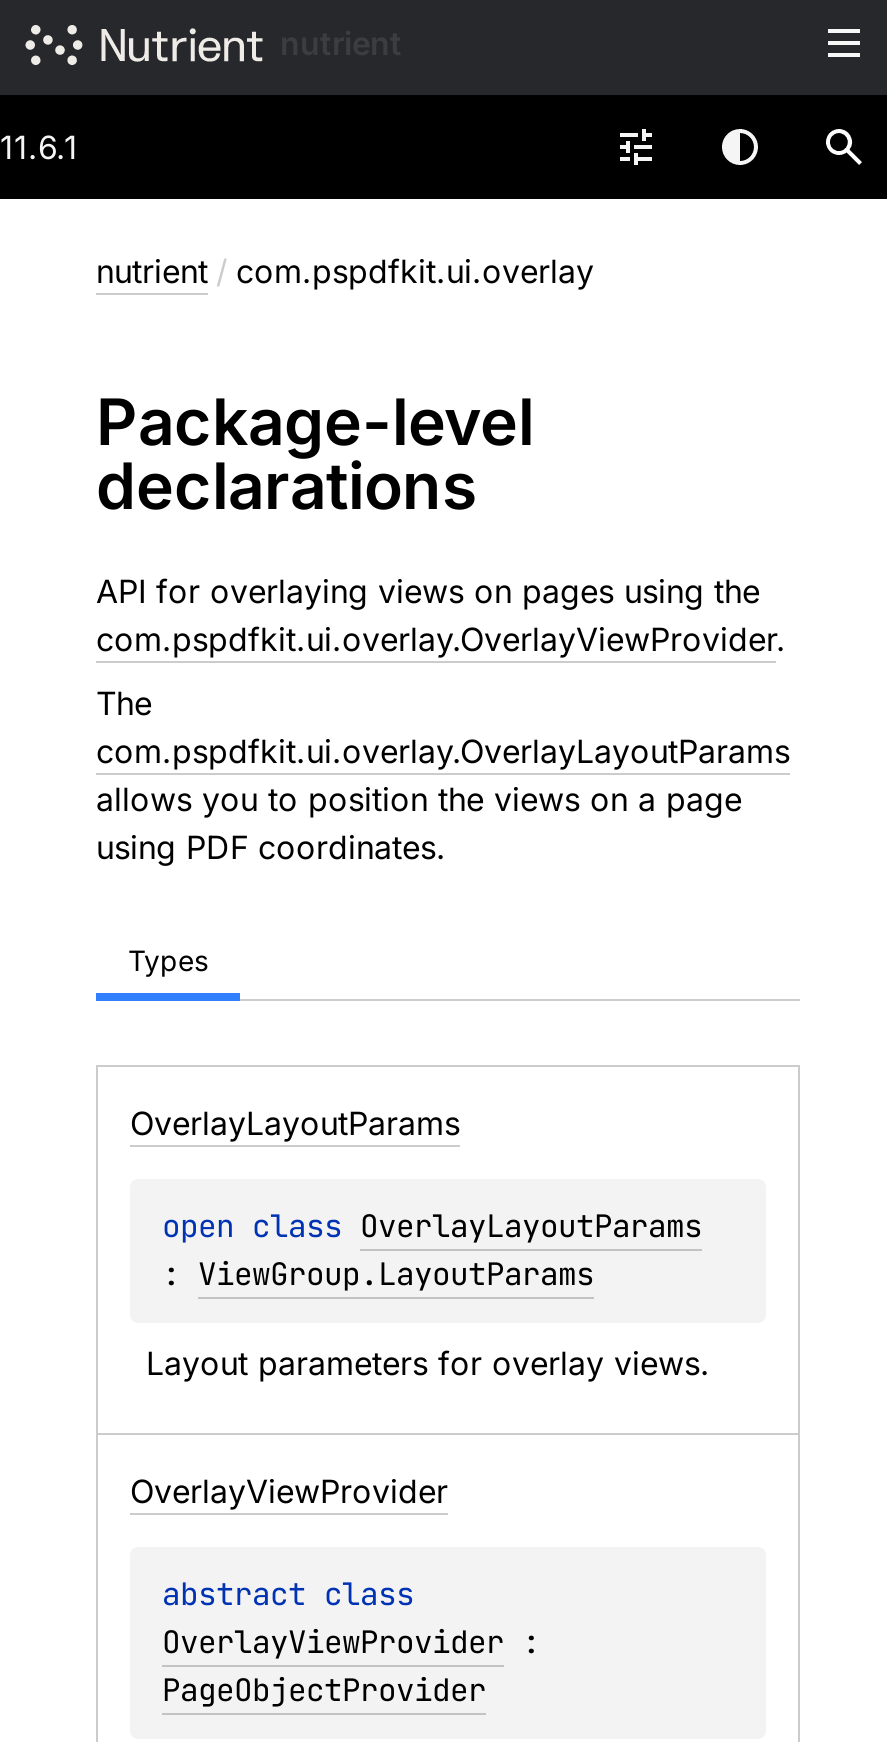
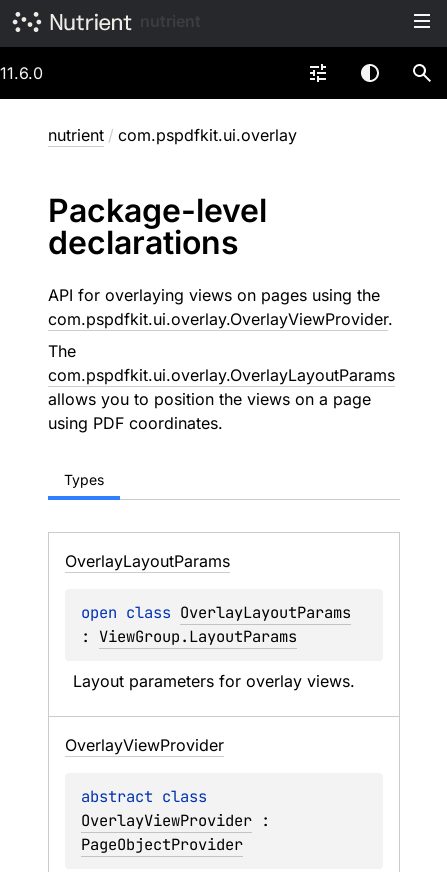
[0,127,78,167] 11.6.1 -> [0,63,43,83] 11.6.0

